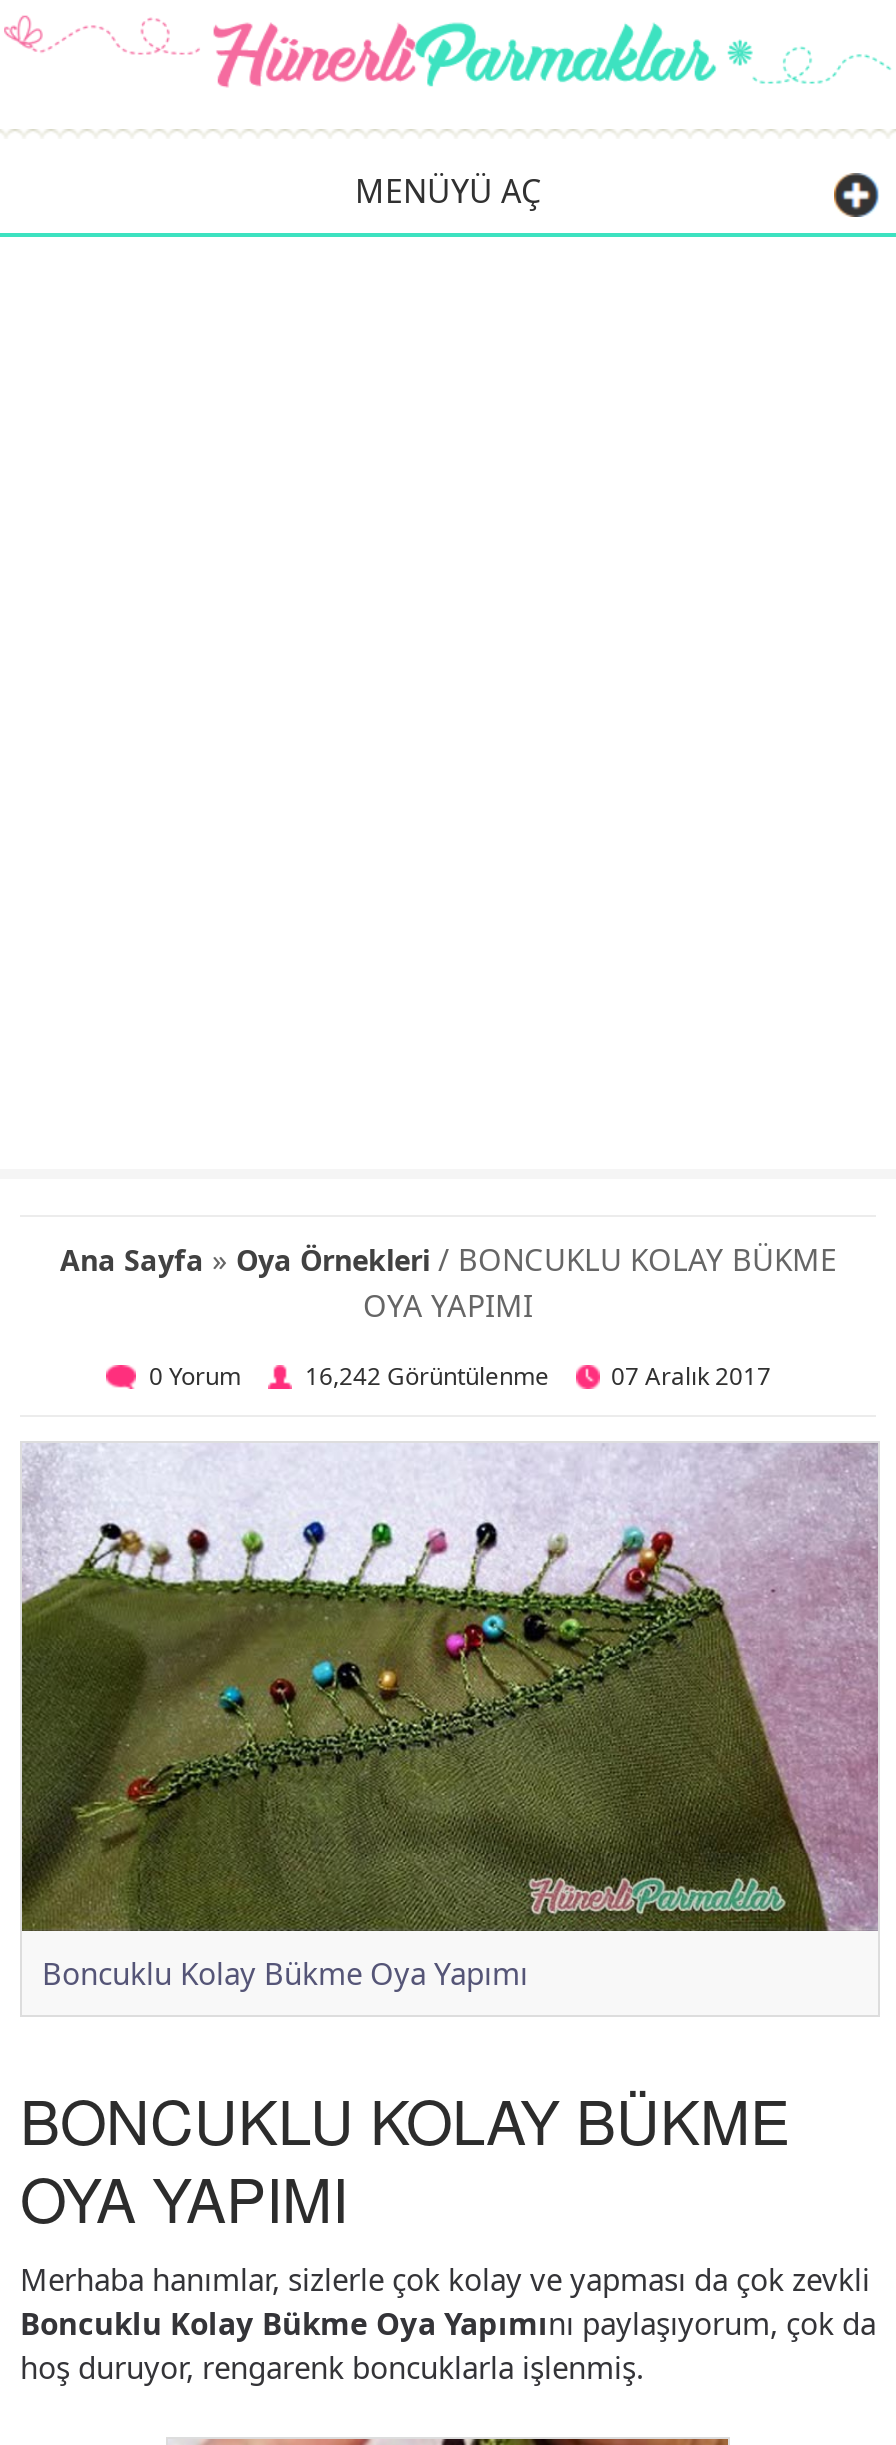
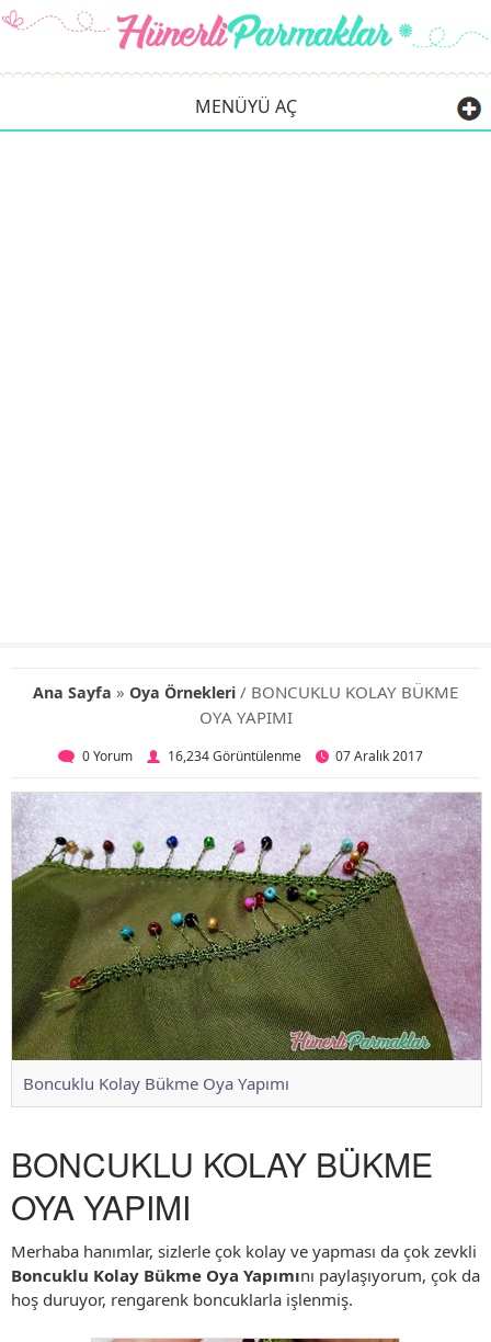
[305,1359,549,1393] 16,242 Görüntülenme -> [167,747,301,765] 16,234 Görüntülenme

